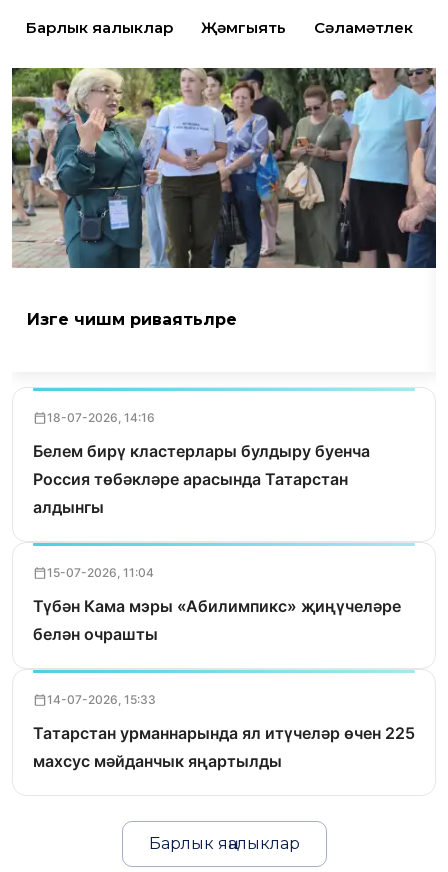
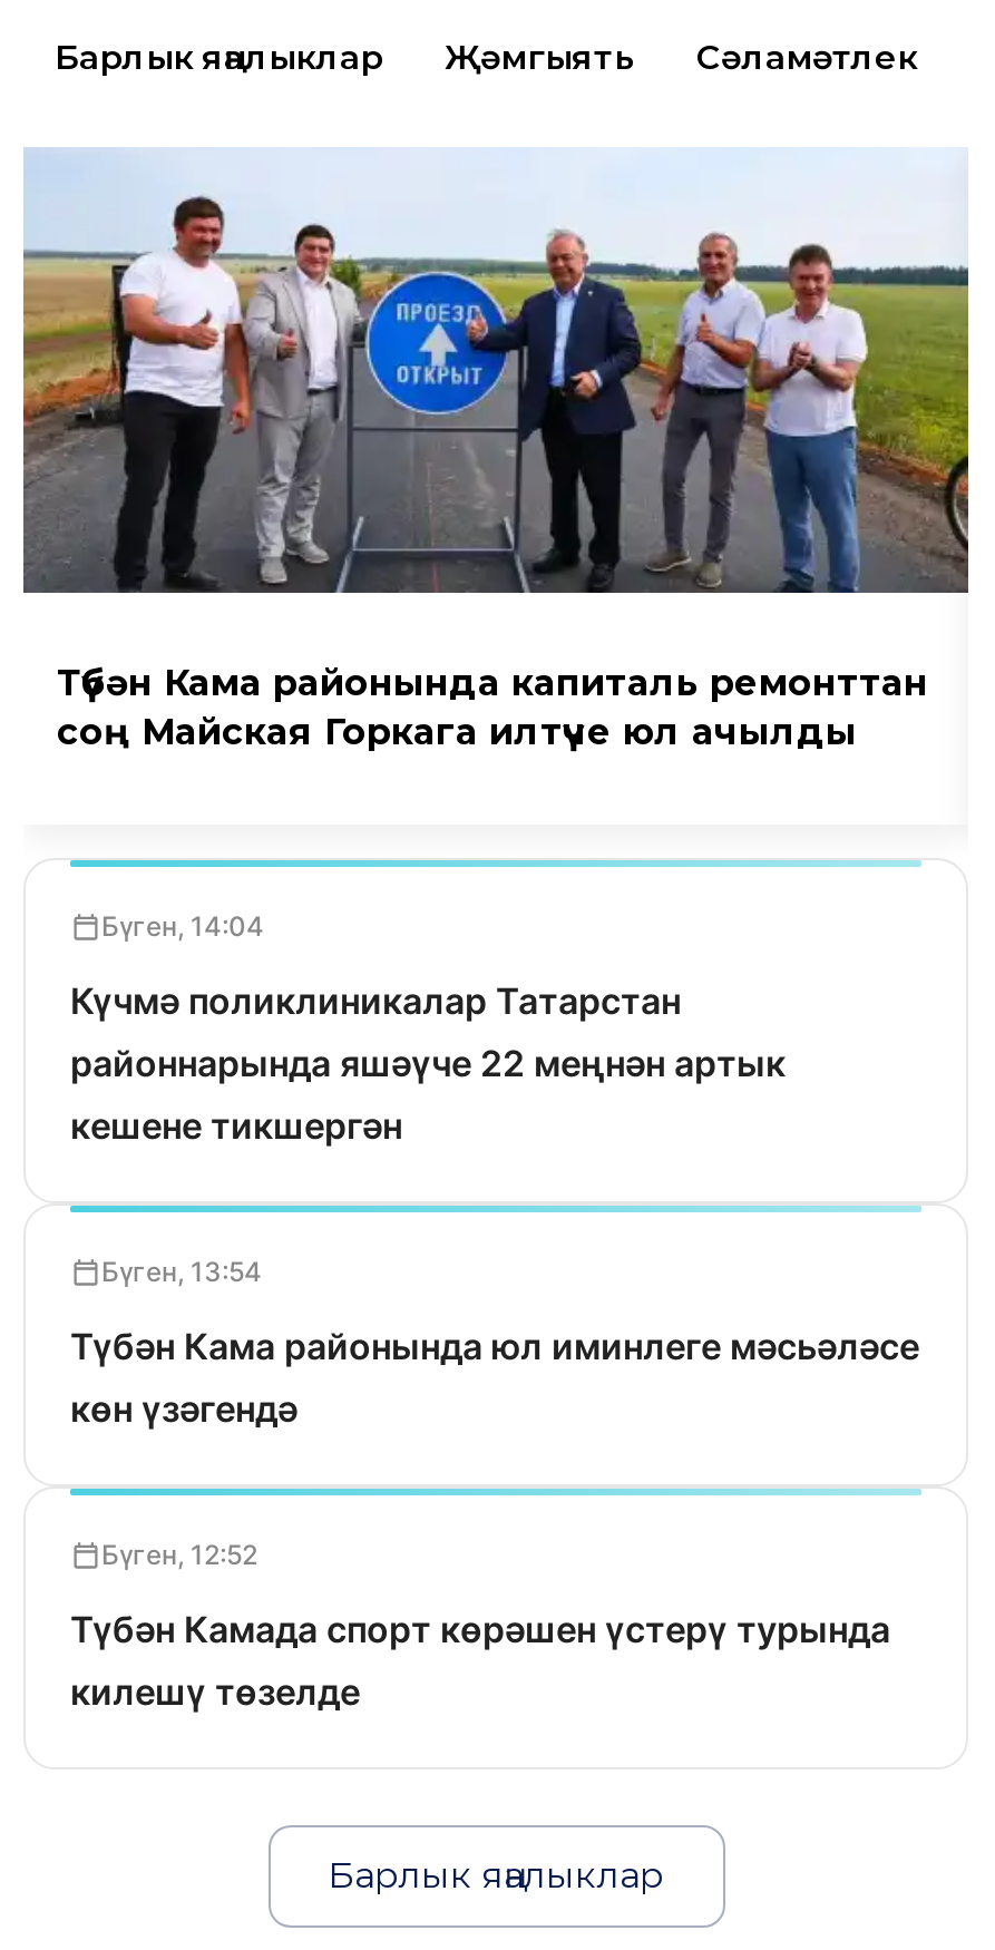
[11,67,437,269] [image] -> [21,147,970,595] [image]
[27,310,237,329] Изге чишмә риваятьләре -> [57,662,928,753] Түбән Кама районында капиталь ремонттан | соң Майская Горкага илтүче юл ачылды
[47,410,155,425] 18-07-2026, 14:16 -> [101,909,264,943] Бүген, 14:04
[33,441,370,517] Белем бирү кластерлары булдыру буенча | Россия төбәкләре арасында Татарстан | алдынгы -> [70,978,786,1148] Күчмә поликлиникалар Татарстан | районнарында яшәүче 22 меңнән артык | кешене тикшергән
[47,565,154,580] 15-07-2026, 11:04 -> [101,1255,262,1288] Бүген, 13:54
[33,596,401,644] Түбән Кама мэры «Абилимпикс» җиңүчеләре | белән очрашты -> [70,1324,919,1431] Түбән Кама районында юл иминлеге мәсьәләсе | көн үзәгендә
[47,692,156,707] 14-07-2026, 15:33 -> [101,1538,257,1571] Бүген, 12:52
[33,723,415,771] Татарстан урманнарында ял итүчеләр өчен 225 | махсус мәйданчык яңартылды -> [70,1607,890,1714] Түбән Камада спорт көрәшен үстерү турында | килешү төзелде

